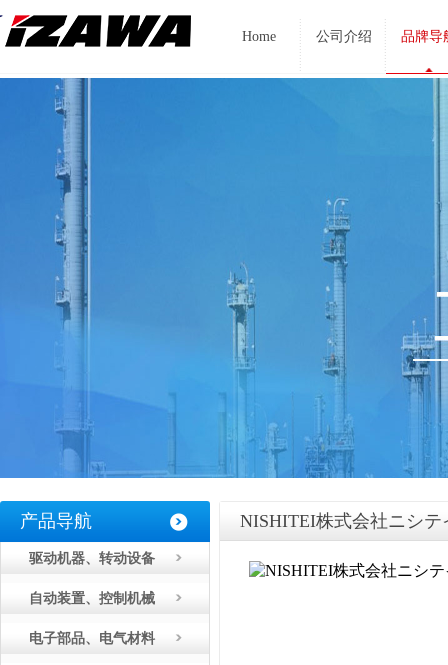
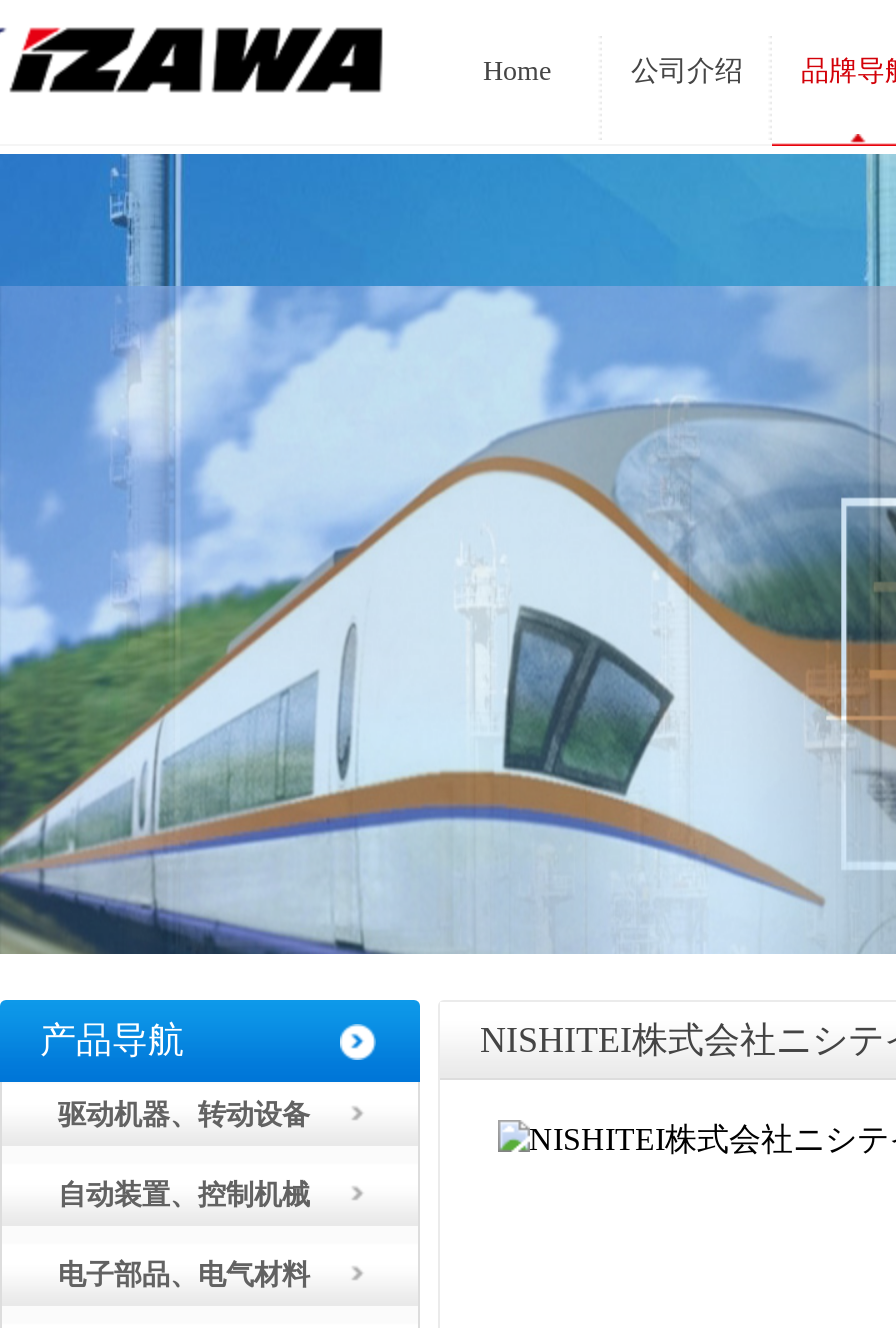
[3,144,445,479] [image] -> [6,284,890,956] [image]

